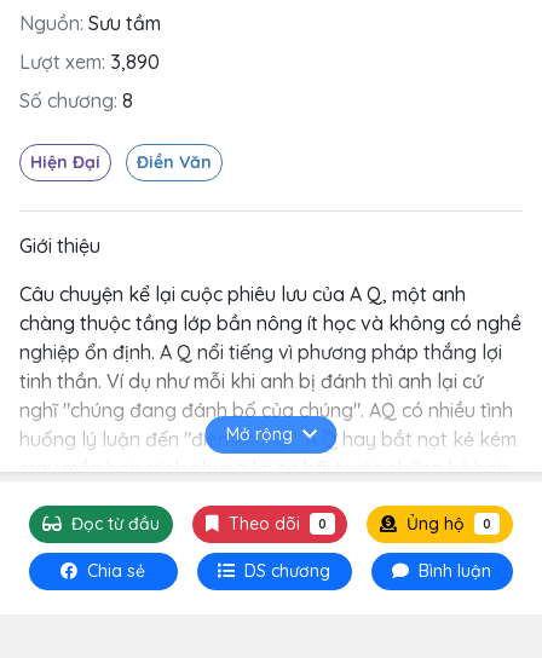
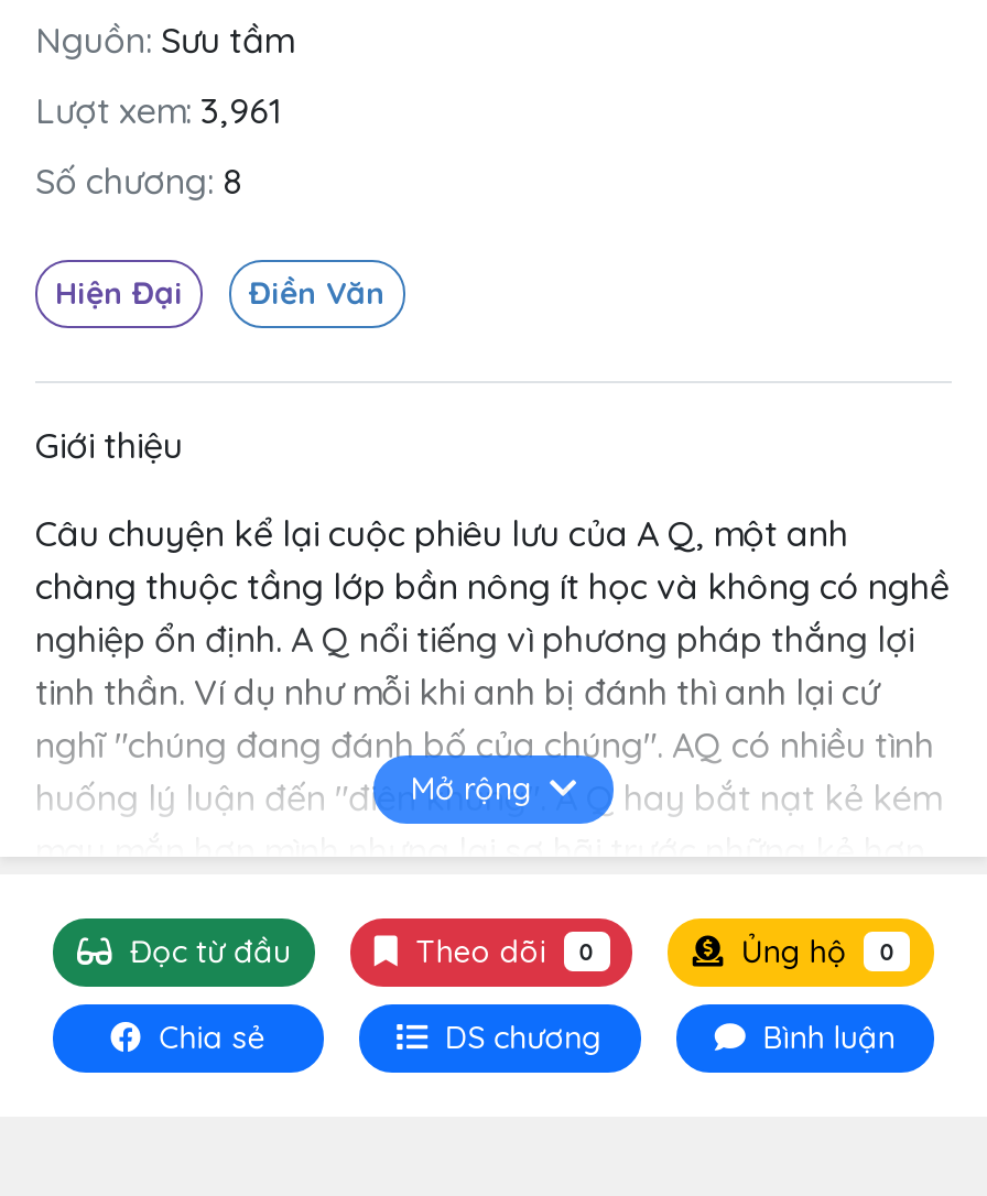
[19,50,160,74] Lượt xem: 3,890 -> [35,88,282,132] Lượt xem: 3,961

